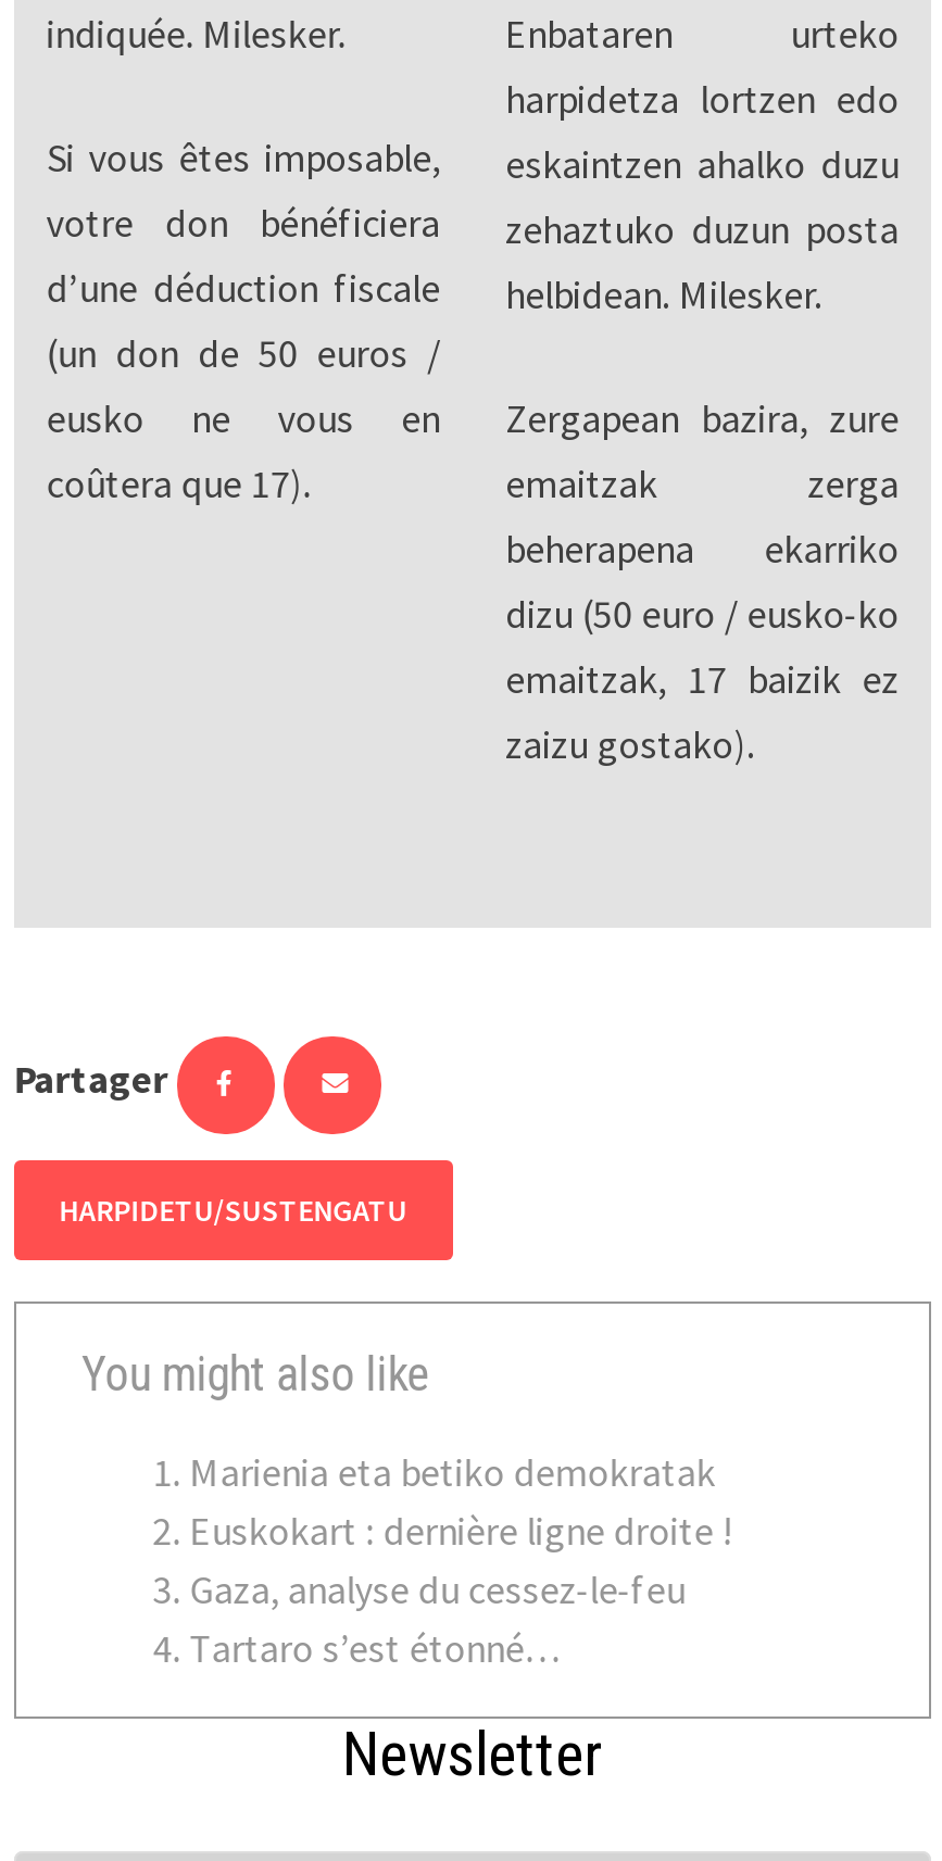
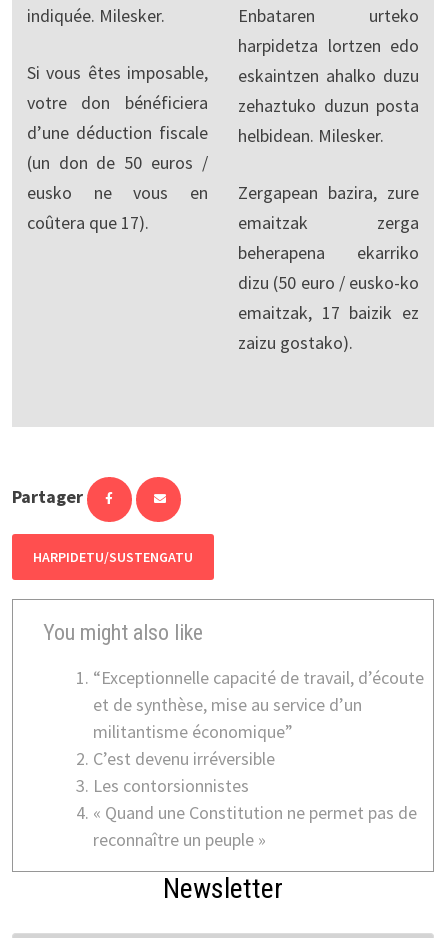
[190,1448,735,1673] Marienia eta betiko demokratak | Euskokart : dernière ligne droite ! | Gaza, analyse du cessez-le-feu | Tartaro s’est étonné… -> [93,666,424,851] “Exceptionnelle capacité de travail, d’écoute | et de synthèse, mise au service d’un | militantisme économique” | C’est devenu irréversible | Les contorsionnistes | « Quand une Constitution ne permet pas de | reconnaître un peuple »

